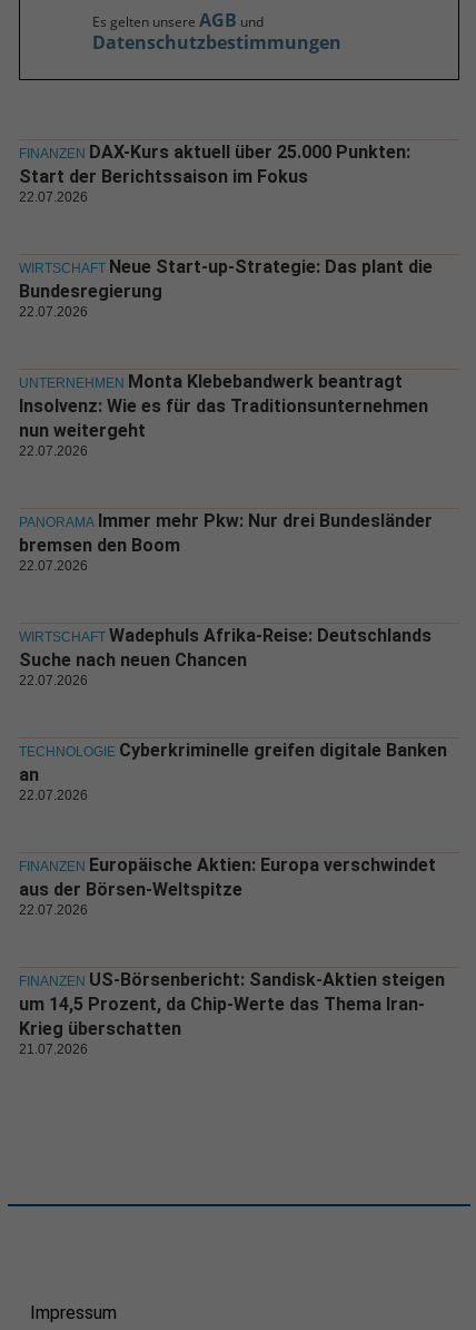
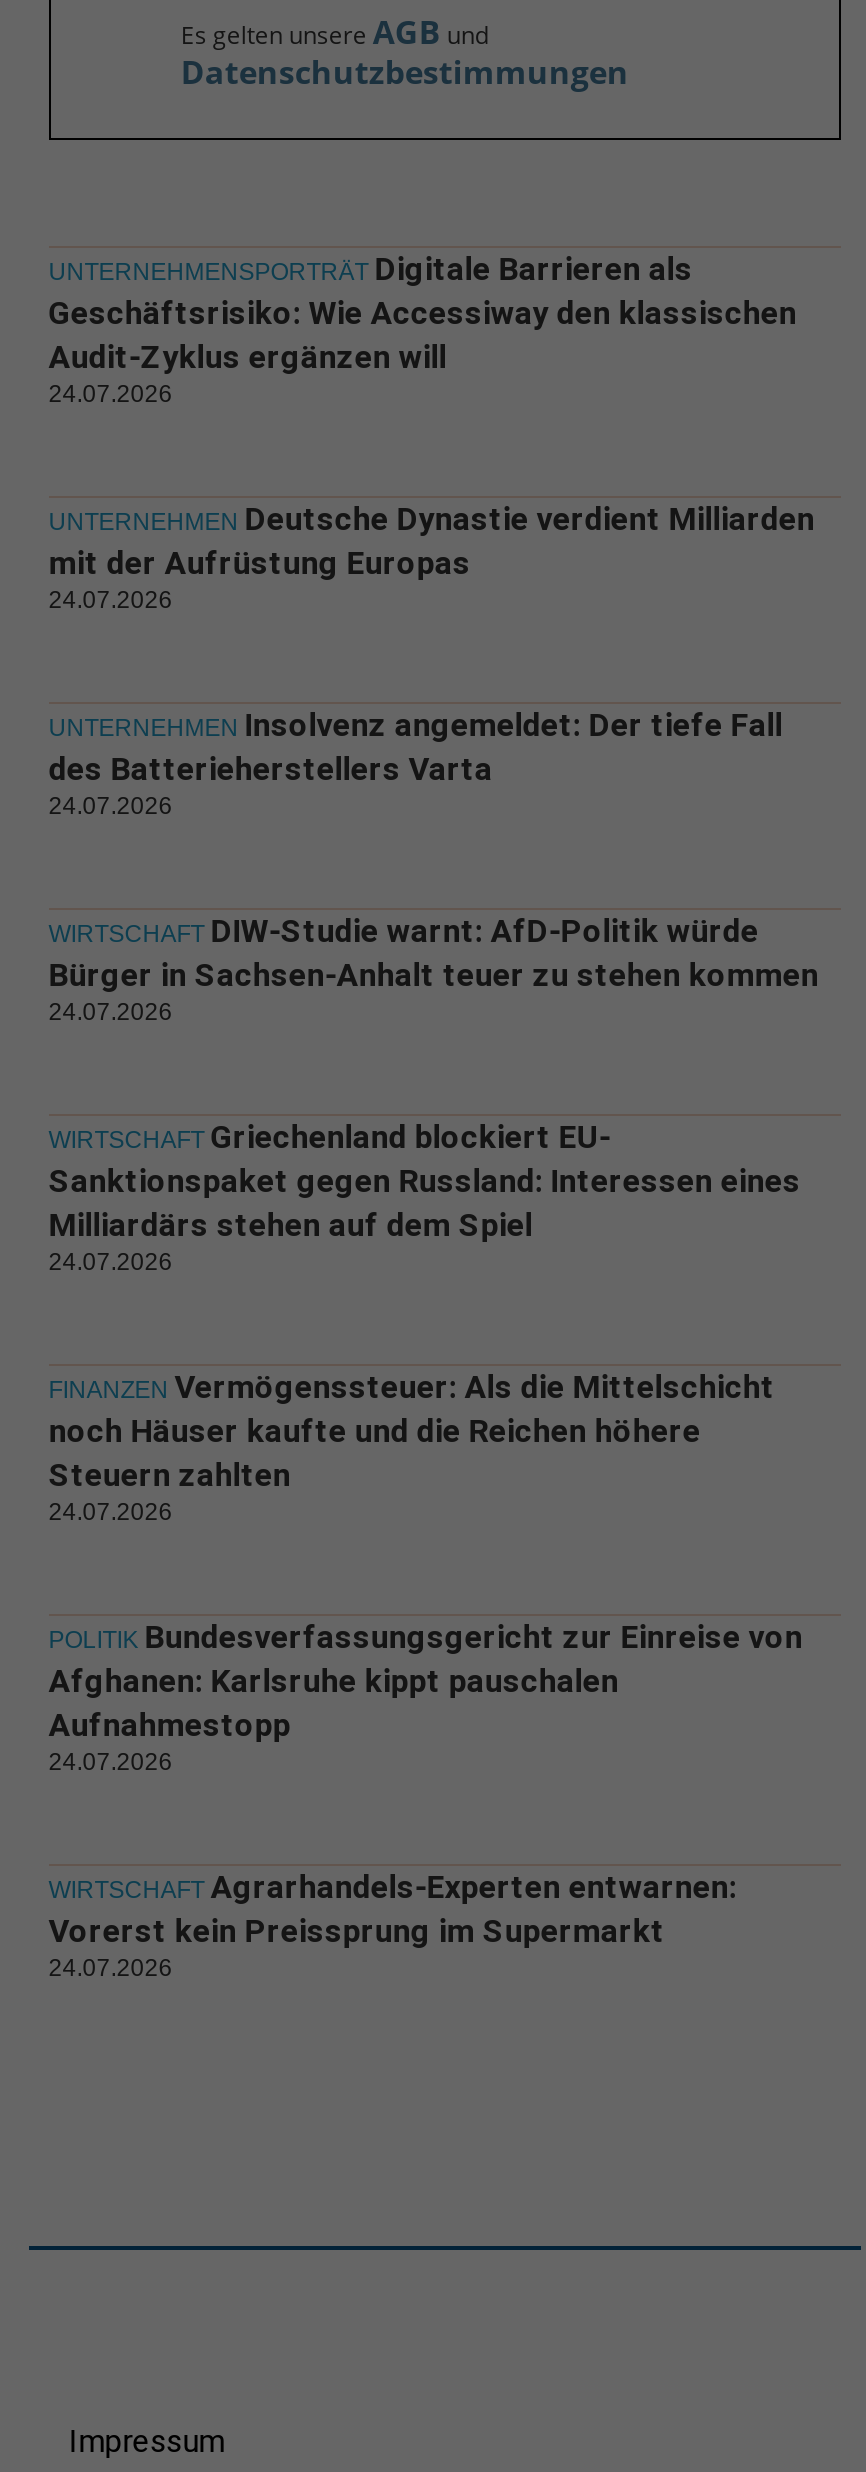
[19,142,410,205] FINANZEN DAX-Kurs aktuell über 25.000 Punkten: | Start der Berichtssaison im Fokus | 22.07.2026 -> [48,250,796,408] UNTERNEHMENSPORTRÄT Digitale Barrieren als | Geschäftsrisiko: Wie Accessiway den klassischen | Audit-Zyklus ergänzen will | 24.07.2026
[19,256,432,320] WIRTSCHAFT Neue Start-up-Strategie: Das plant die | Bundesregierung | 22.07.2026 -> [48,500,814,614] UNTERNEHMEN Deutsche Dynastie verdient Milliarden | mit der Aufrüstung Europas | 24.07.2026
[19,371,428,459] UNTERNEHMEN Monta Klebebandwerk beantragt | Insolvenz: Wie es für das Traditionsunternehmen | nun weitergeht | 22.07.2026 -> [48,706,782,820] UNTERNEHMEN Insolvenz angemeldet: Der tiefe Fall | des Batterieherstellers Varta | 24.07.2026
[19,510,432,574] PANORAMA Immer mehr Pkw: Nur drei Bundesländer | bremsen den Boom | 22.07.2026 -> [48,912,818,1026] WIRTSCHAFT DIW-Studie warnt: AfD-Politik würde | Bürger in Sachsen-Anhalt teuer zu stehen kommen | 24.07.2026
[19,625,431,689] WIRTSCHAFT Wadephuls Afrika-Reise: Deutschlands | Suche nach neuen Chancen | 22.07.2026 -> [48,1118,800,1276] WIRTSCHAFT Griechenland blockiert EU- | Sanktionspaket gegen Russland: Interessen eines | Milliardärs stehen auf dem Spiel | 24.07.2026
[19,740,447,803] TECHNOLOGIE Cyberkriminelle greifen digitale Banken | an | 22.07.2026 -> [48,1368,774,1526] FINANZEN Vermögenssteuer: Als die Mittelschicht | noch Häuser kaufte und die Reichen höhere | Steuern zahlten | 24.07.2026
[19,855,436,918] FINANZEN Europäische Aktien: Europa verschwindet | aus der Börsen-Weltspitze | 22.07.2026 -> [48,1618,802,1776] POLITIK Bundesverfassungsgericht zur Einreise von | Afghanen: Karlsruhe kippt pauschalen | Aufnahmestopp | 24.07.2026
[19,969,445,1057] FINANZEN US-Börsenbericht: Sandisk-Aktien steigen | um 14,5 Prozent, da Chip-Werte das Thema Iran- | Krieg überschatten | 21.07.2026 -> [48,1868,736,1982] WIRTSCHAFT Agrarhandels-Experten entwarnen: | Vorerst kein Preissprung im Supermarkt | 24.07.2026

